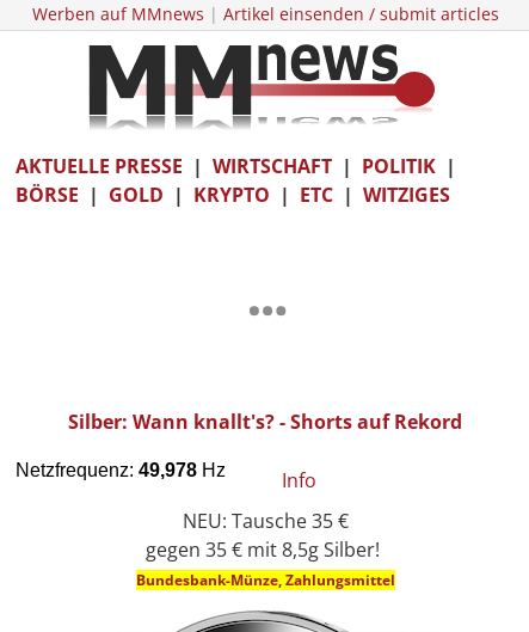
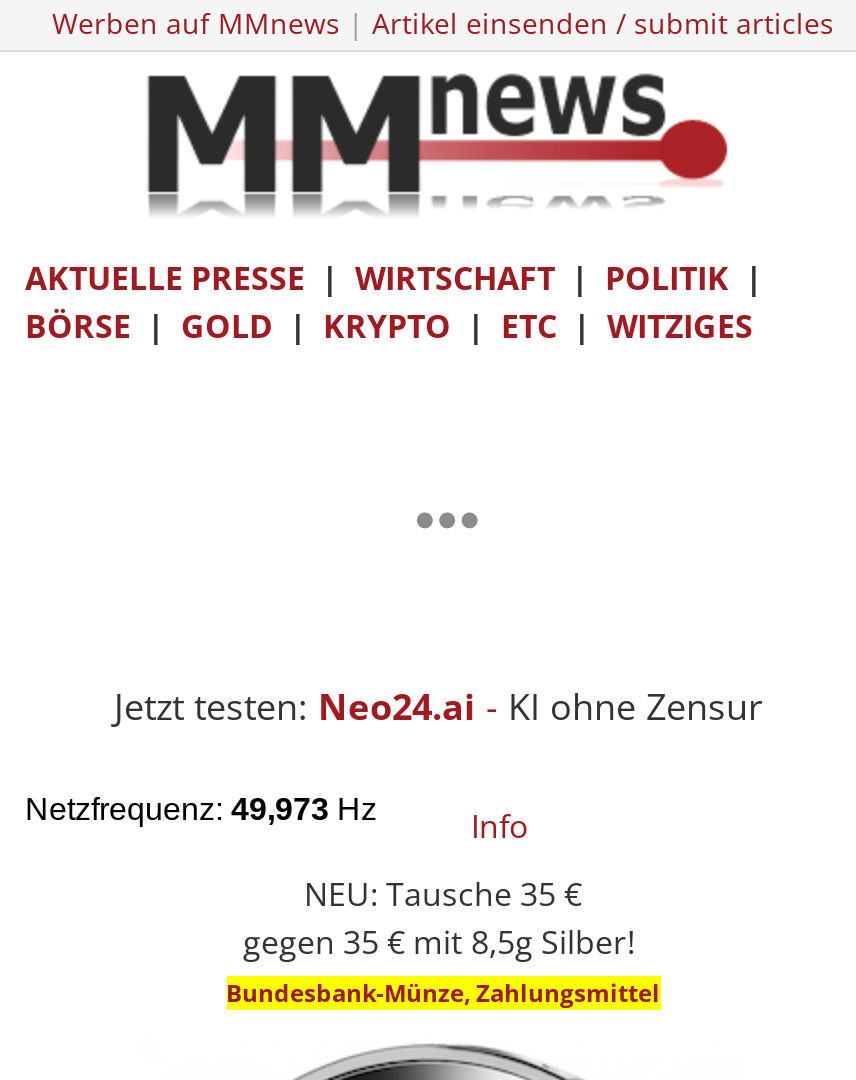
[68,409,462,435] Silber: Wann knallt's? - Shorts auf Rekord -> [114,682,772,730] Jetzt testen: Neo24.ai - KI ohne Zensur

